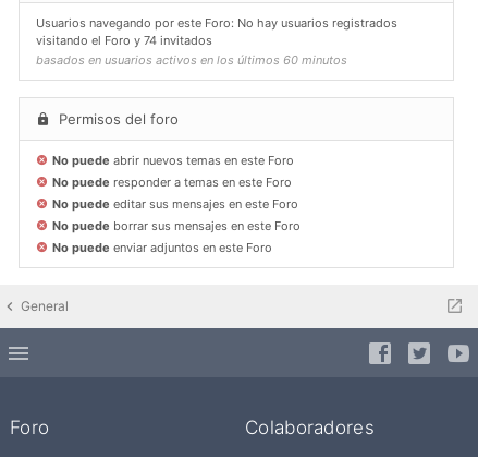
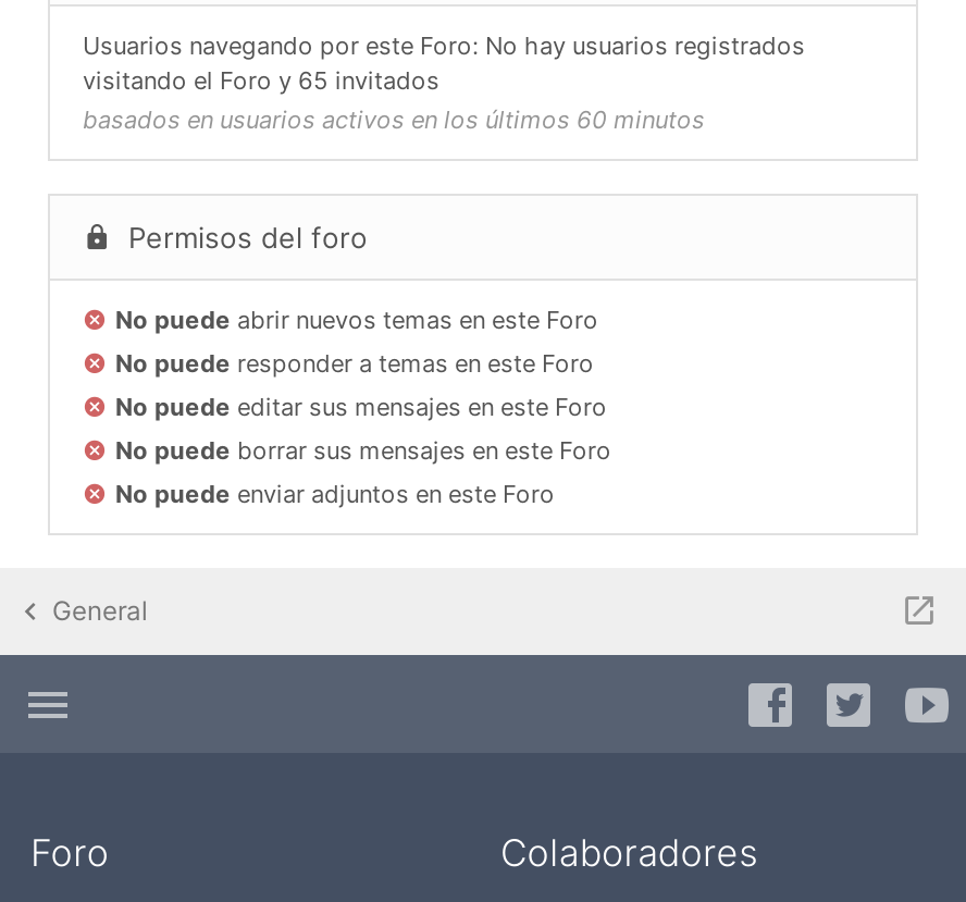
[36,33,212,48] visitando el Foro y 74 invitados -> [83,66,439,96] visitando el Foro y 65 invitados

